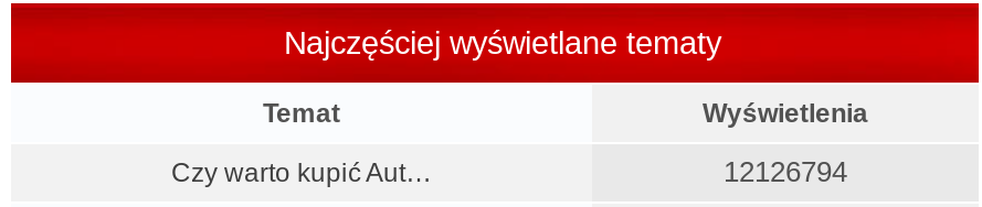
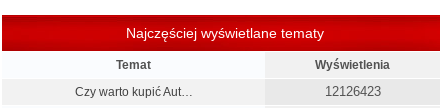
[724,156,847,189] 12126794 -> [324,84,380,99] 12126423

